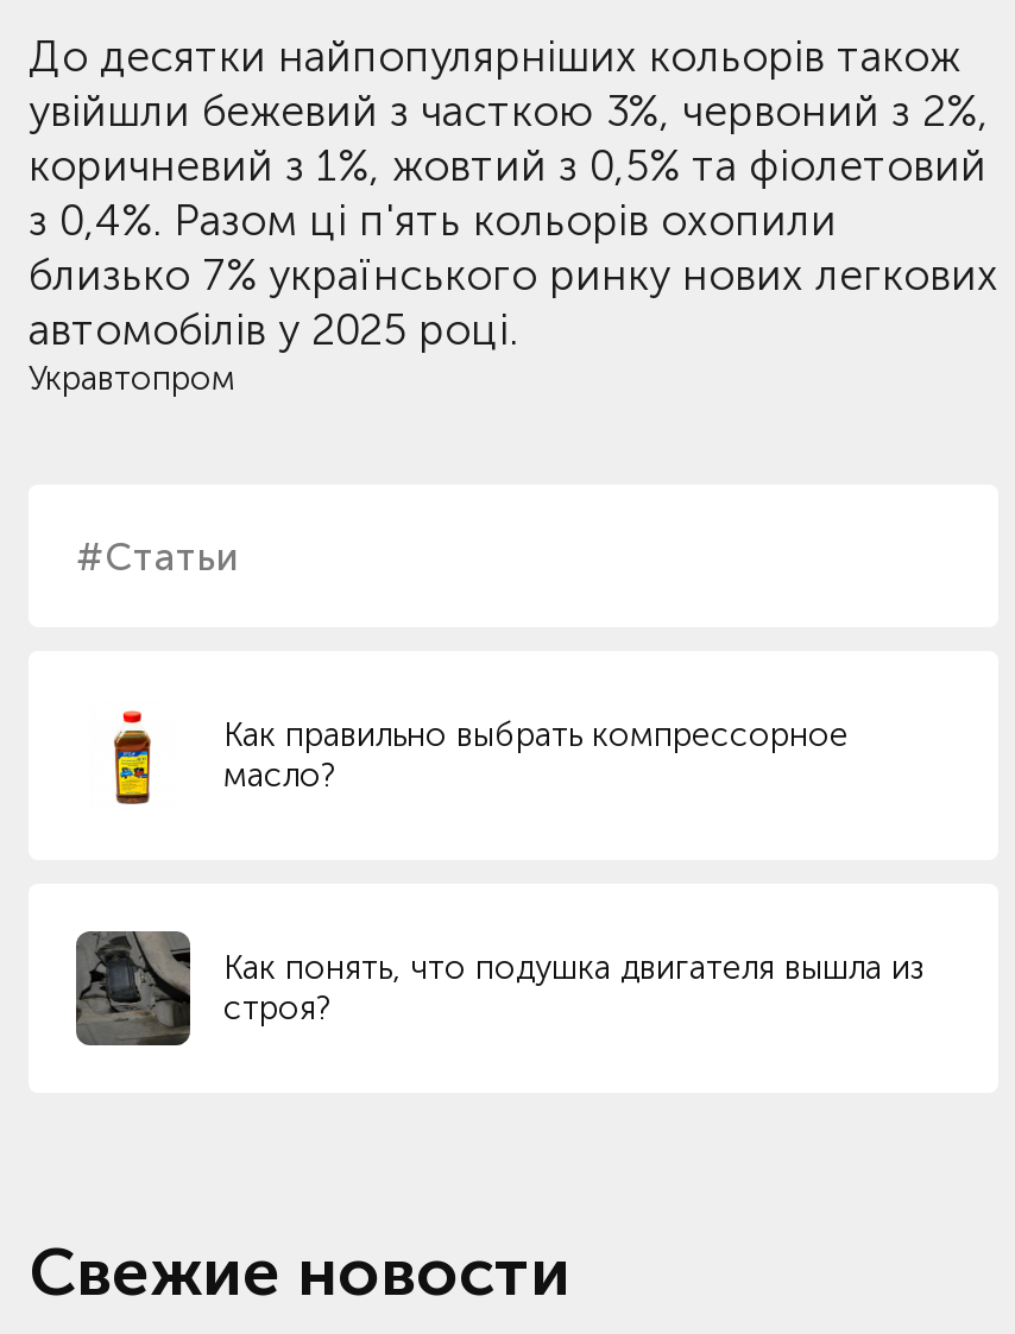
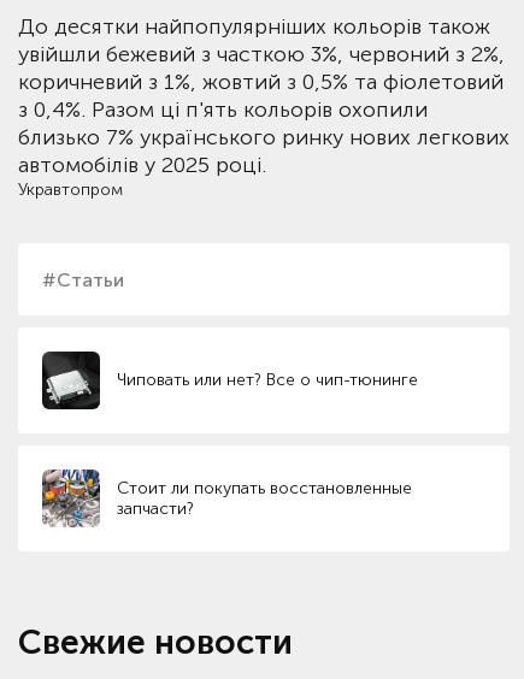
[76,698,849,813] [image] | Как правильно выбрать компрессорное | масло? -> [41,350,418,411] [image] | Чиповать или нет? Все о чип-тюнинге
[74,929,925,1048] [image] | Как понять, что подушка двигателя вышла из | строя? -> [42,468,412,527] [image] | Стоит ли покупать восстановленные | запчасти?

